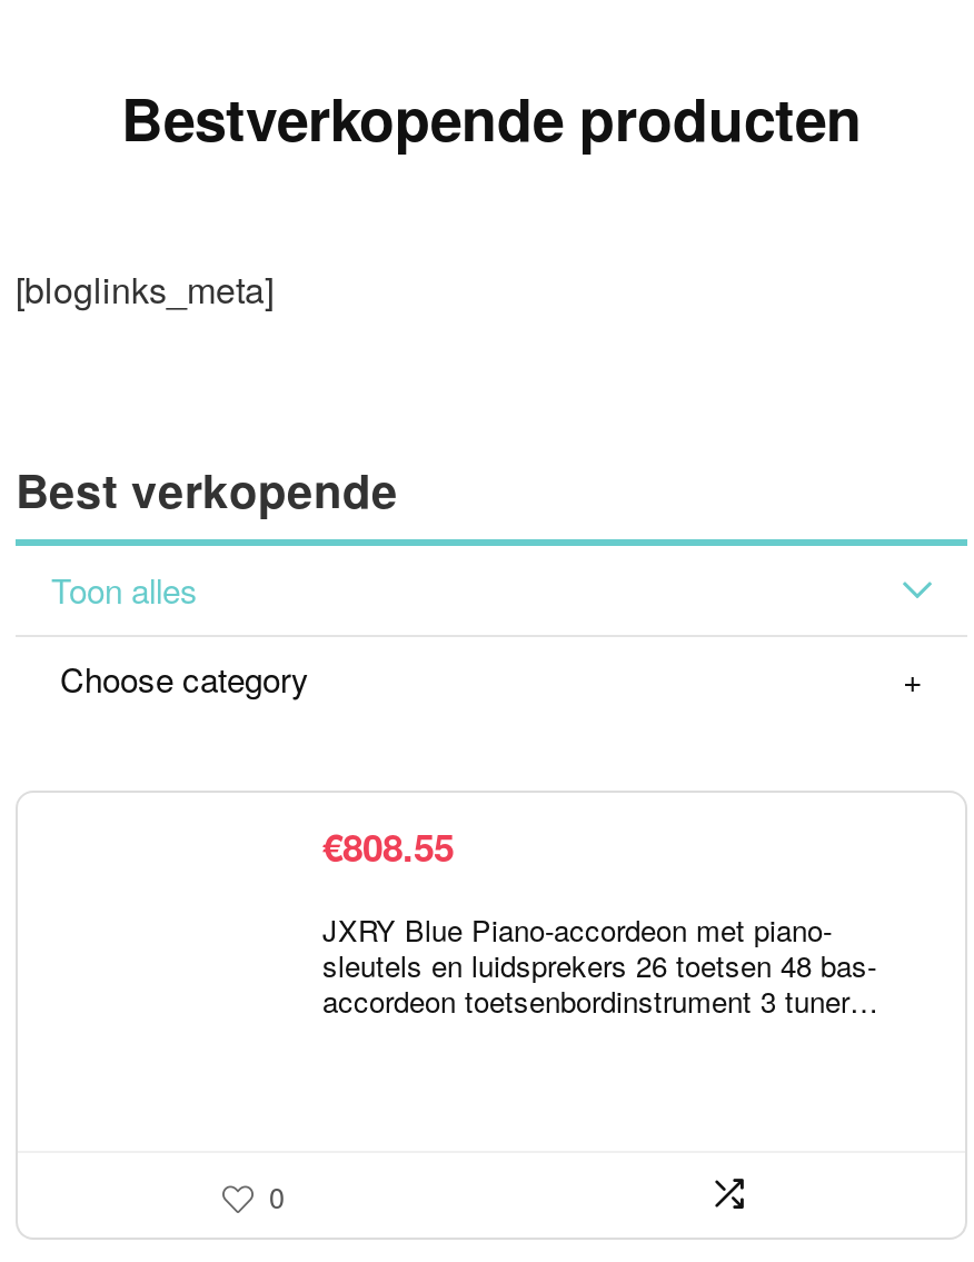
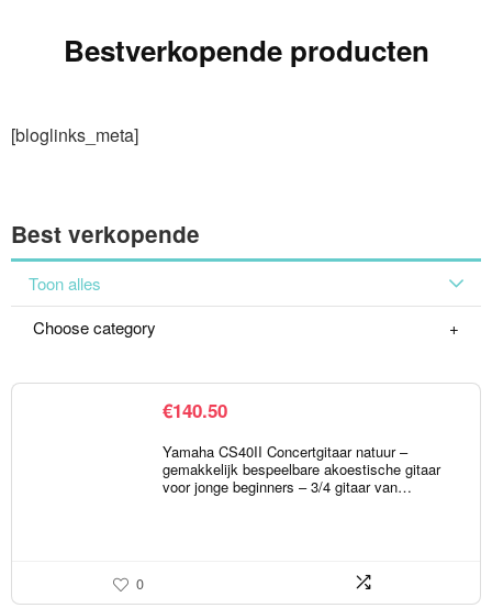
[322,819,454,873] €808.55 -> [163,397,227,423] €140.50
[322,908,878,1022] JXRY Blue Piano-accordeon met piano- | sleutels en luidsprekers 26 toetsen 48 bas- | accordeon toetsenbordinstrument 3 tuner… -> [163,441,440,497] Yamaha CS40II Concertgitaar natuur – | gemakkelijk bespeelbare akoestische gitaar | voor jonge beginners – 3/4 gitaar van…

